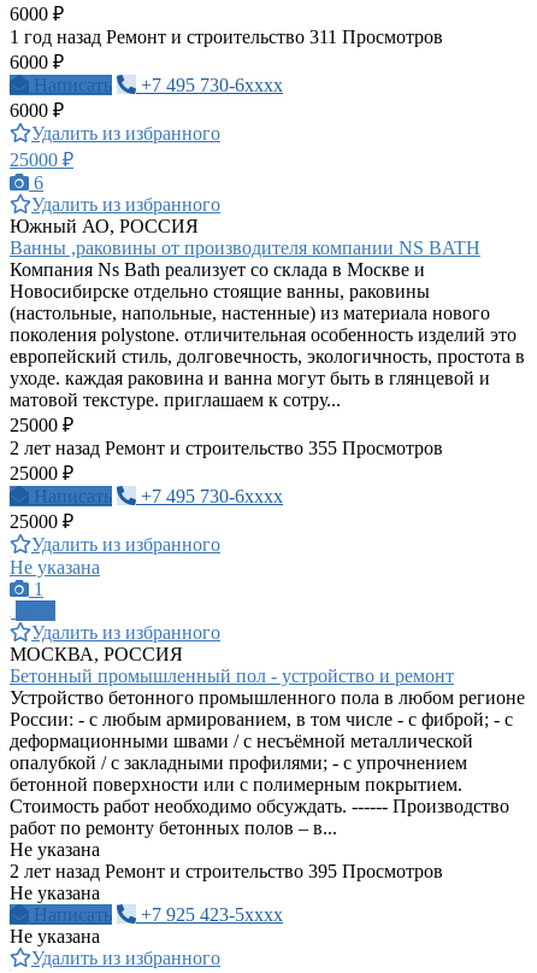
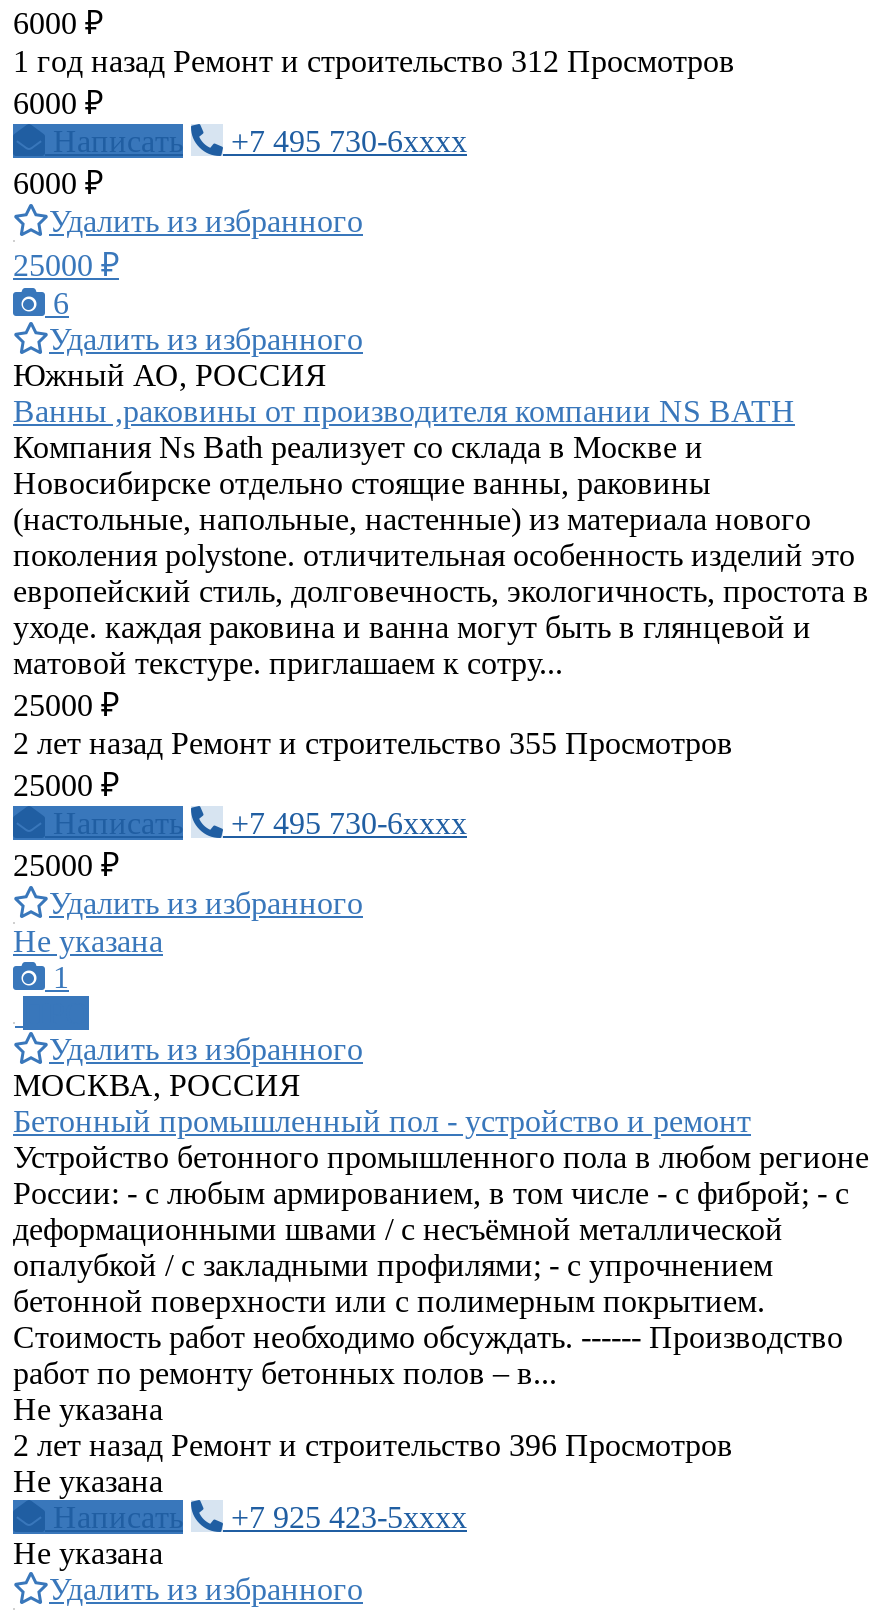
[10,27,443,47] 1 год назад Ремонт и строительство 311 Просмотров -> [13,44,735,78] 1 год назад Ремонт и строительство 312 Просмотров
[10,861,443,881] 2 лет назад Ремонт и строительство 395 Просмотров -> [13,1428,733,1462] 2 лет назад Ремонт и строительство 396 Просмотров

